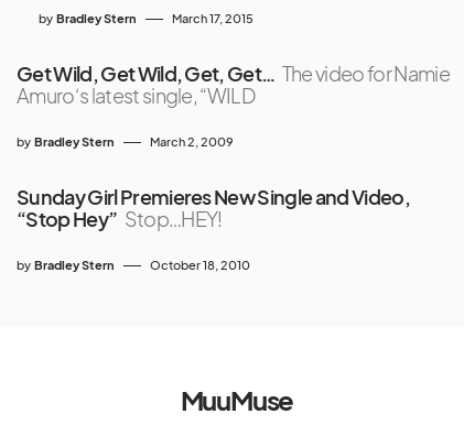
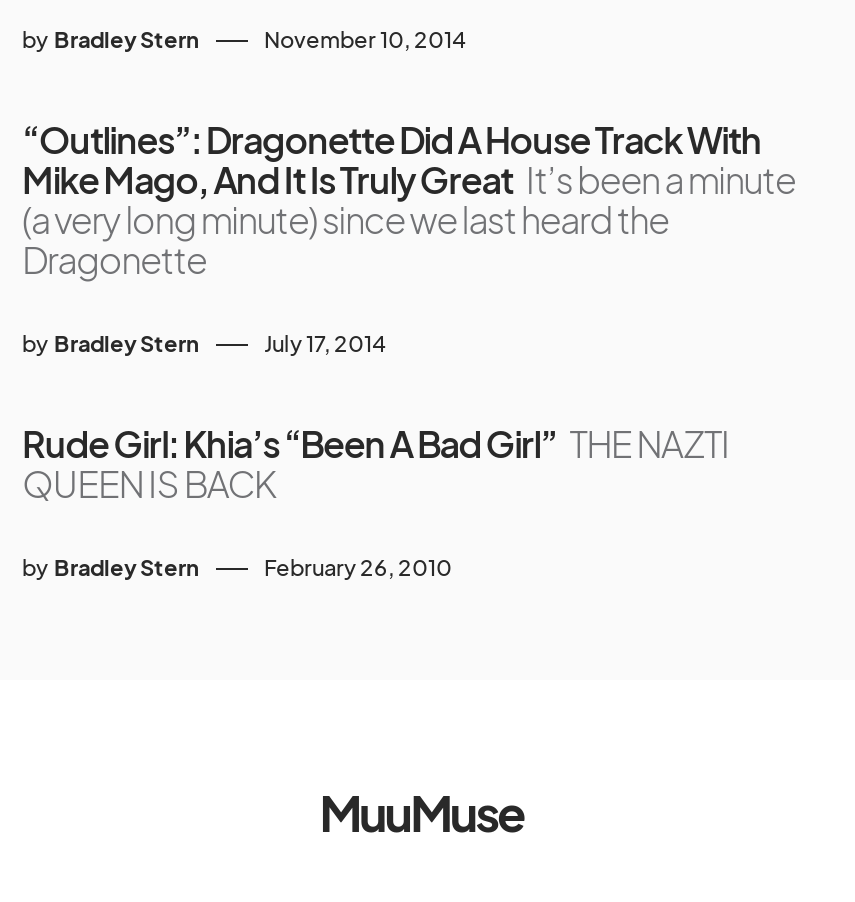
[172,11,253,26] March 17, 2015 -> [264,27,466,53] November 10, 2014
[17,61,450,108] Get Wild, Get Wild, Get, Get… The video for Namie | Amuro‘s latest single, “WILD -> [22,117,795,283] “Outlines”: Dragonette Did A House Track With | Mike Mago, And It Is Truly Great It’s been a minute | (a very long minute) since we last heard the | Dragonette
[150,135,234,149] March 2, 2009 -> [264,331,386,357] July 17, 2014
[17,184,410,232] Sunday Girl Premieres New Single and Video, | “Stop Hey” Stop…HEY! -> [22,421,729,507] Rude Girl: Khia’s “Been A Bad Girl” THE NAZTI | QUEEN IS BACK
[150,258,250,272] October 18, 2010 -> [264,555,452,581] February 26, 2010

